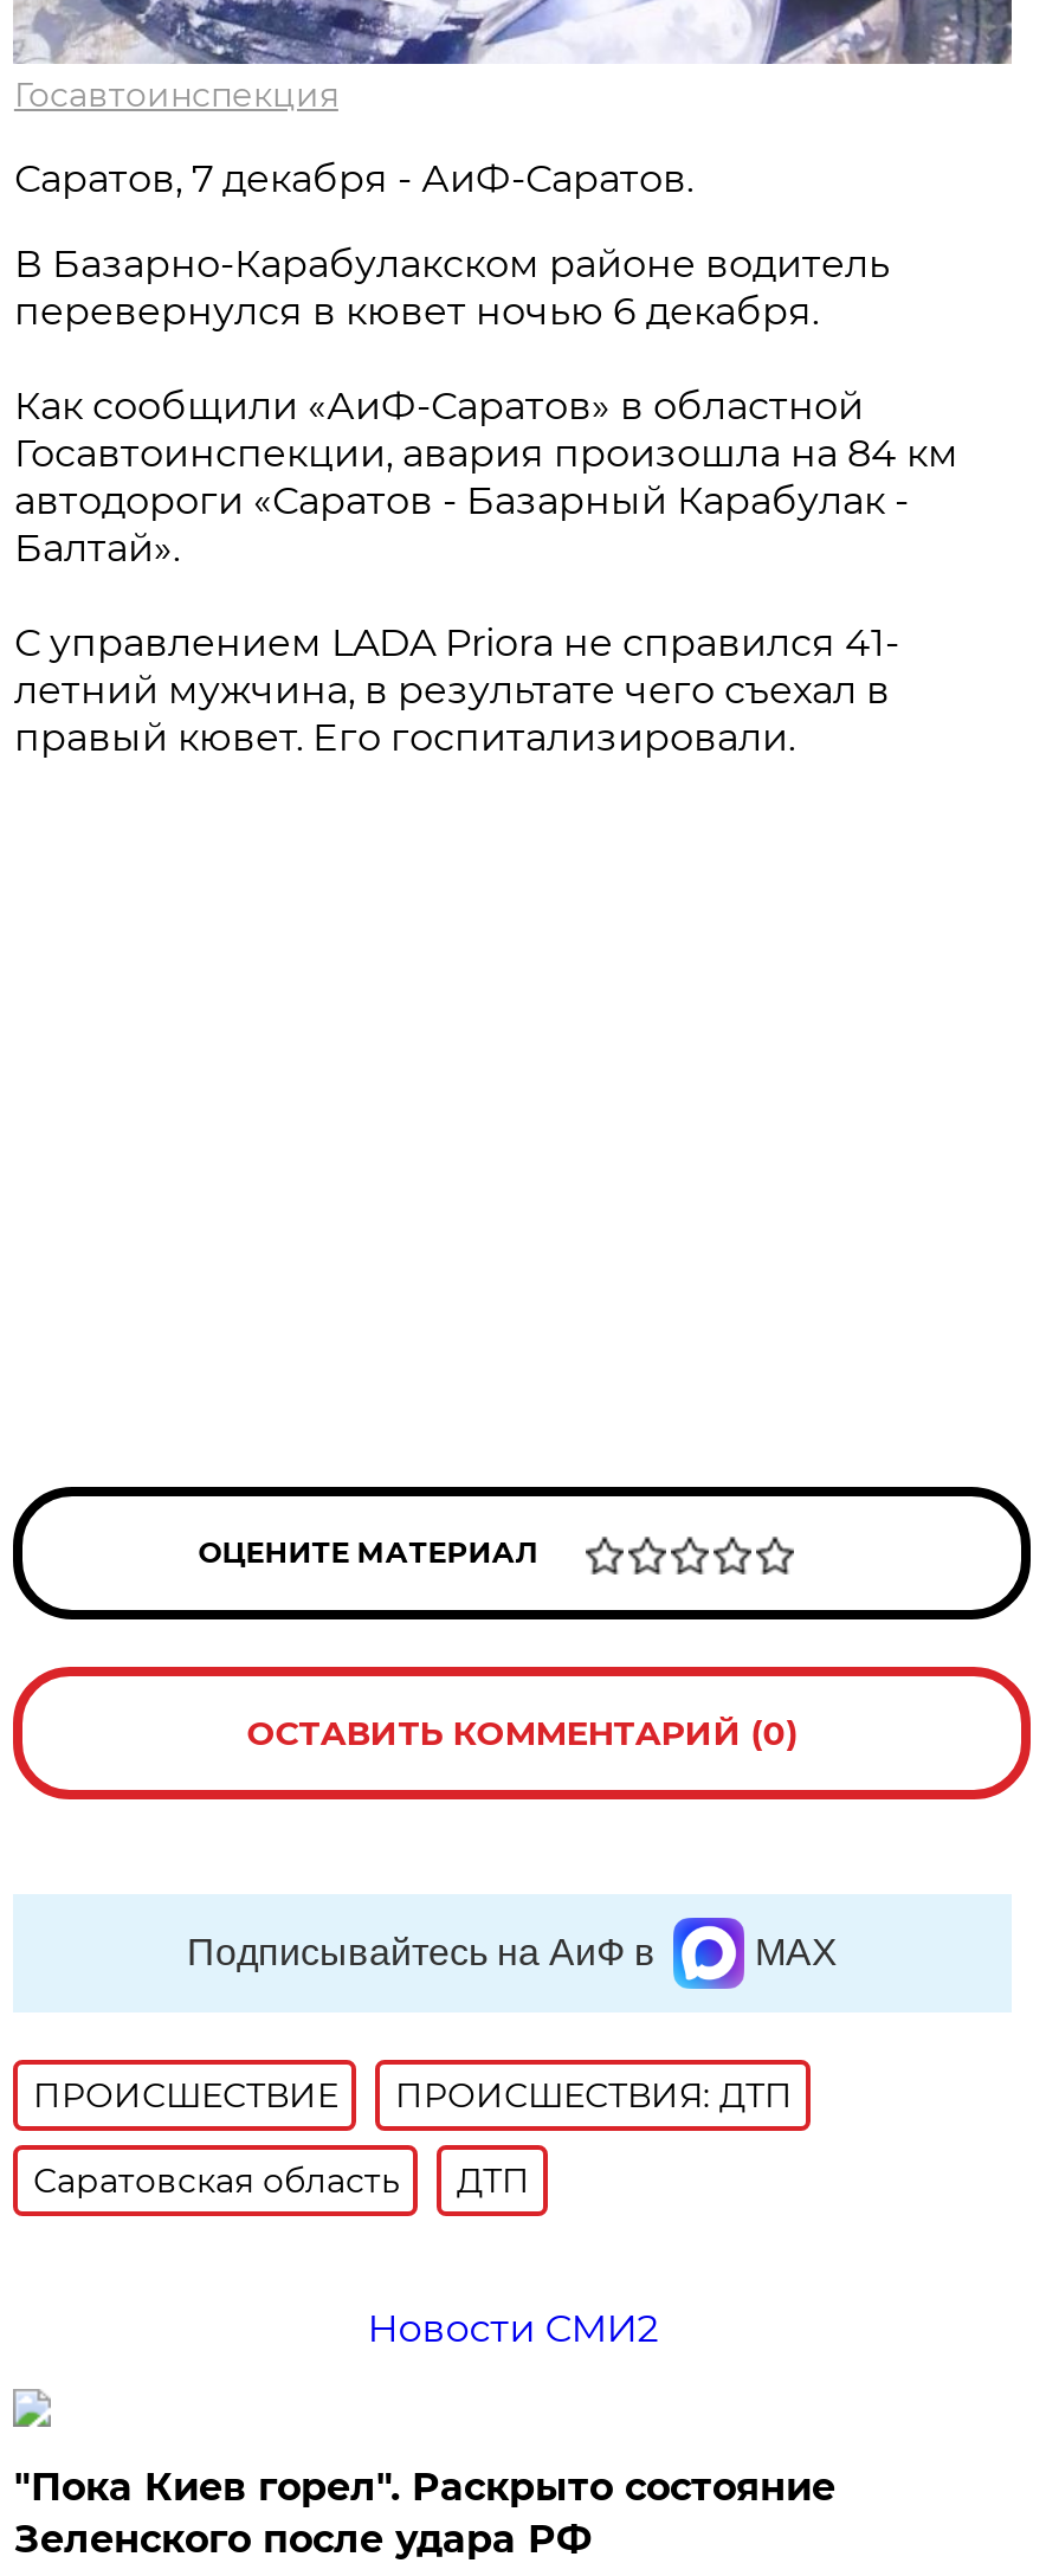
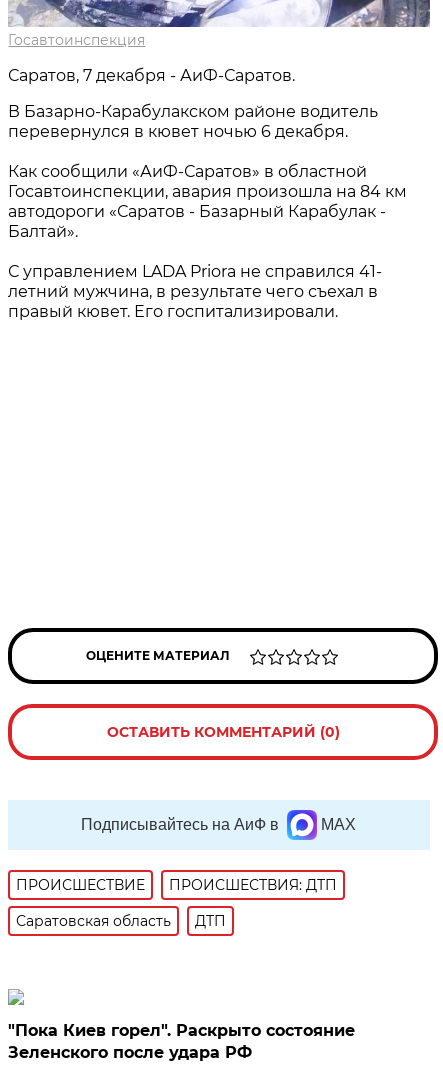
[367,2306,658,2351] Новости СМИ2 -> none

